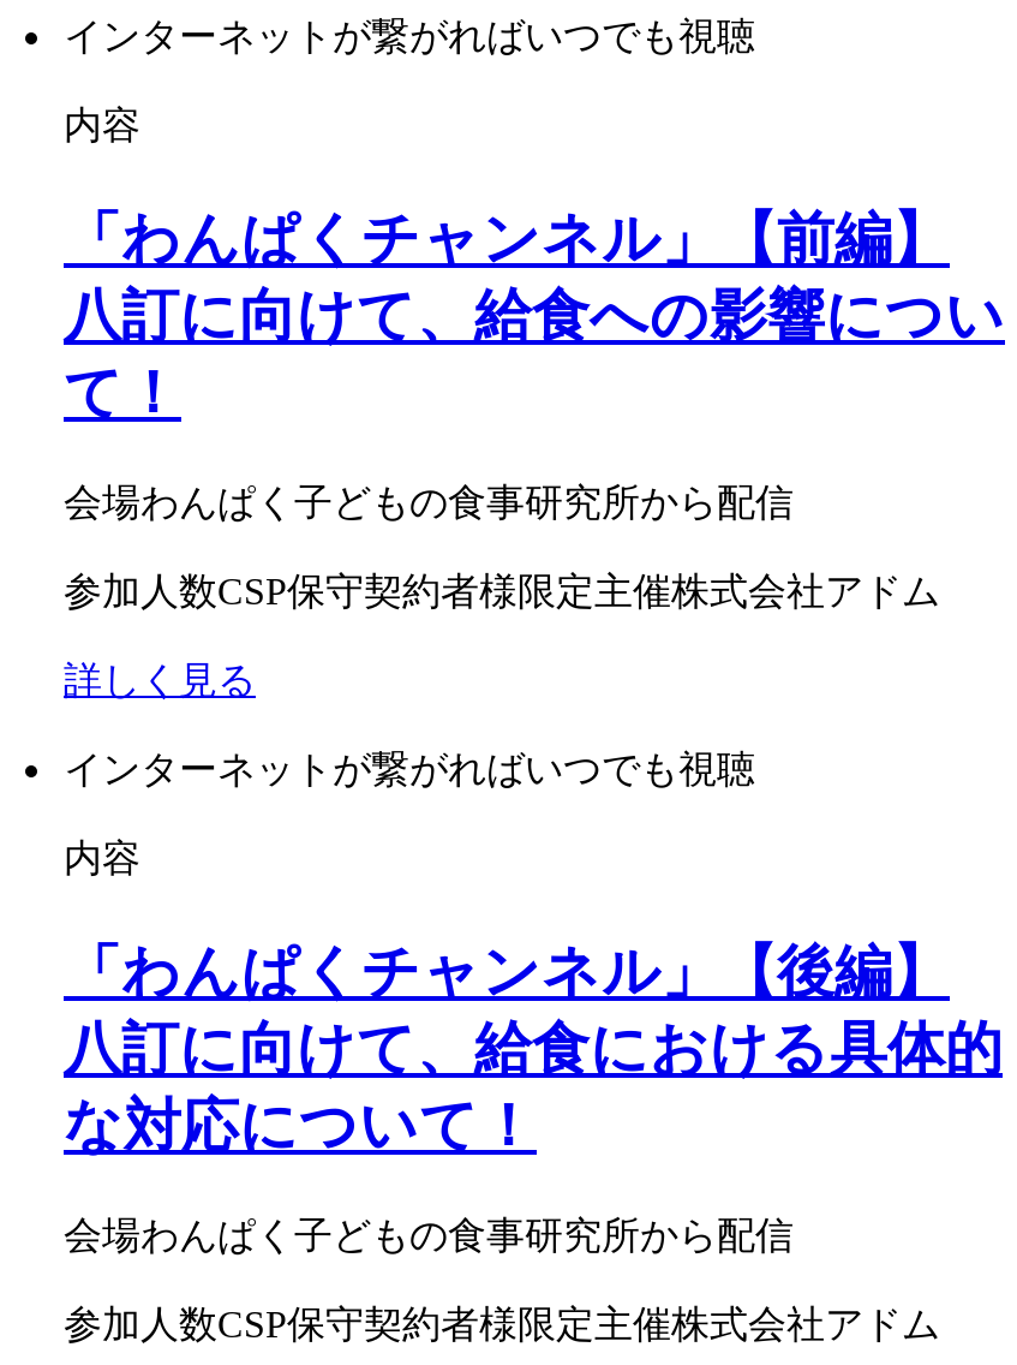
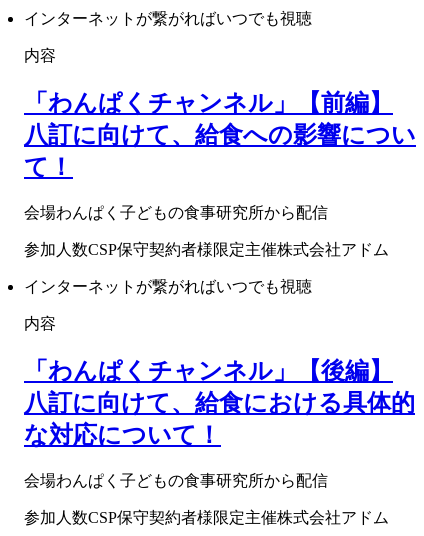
[64,659,256,700] 詳しく見る -> none

